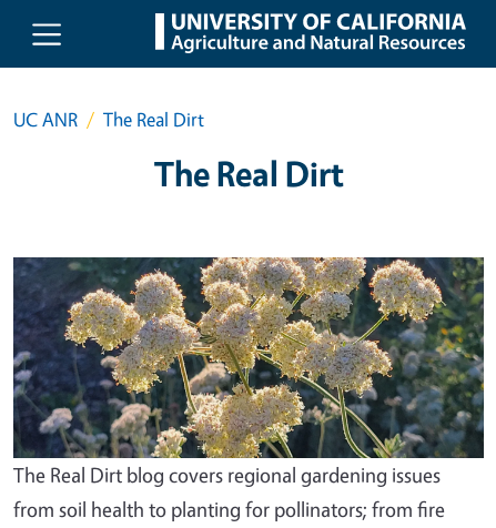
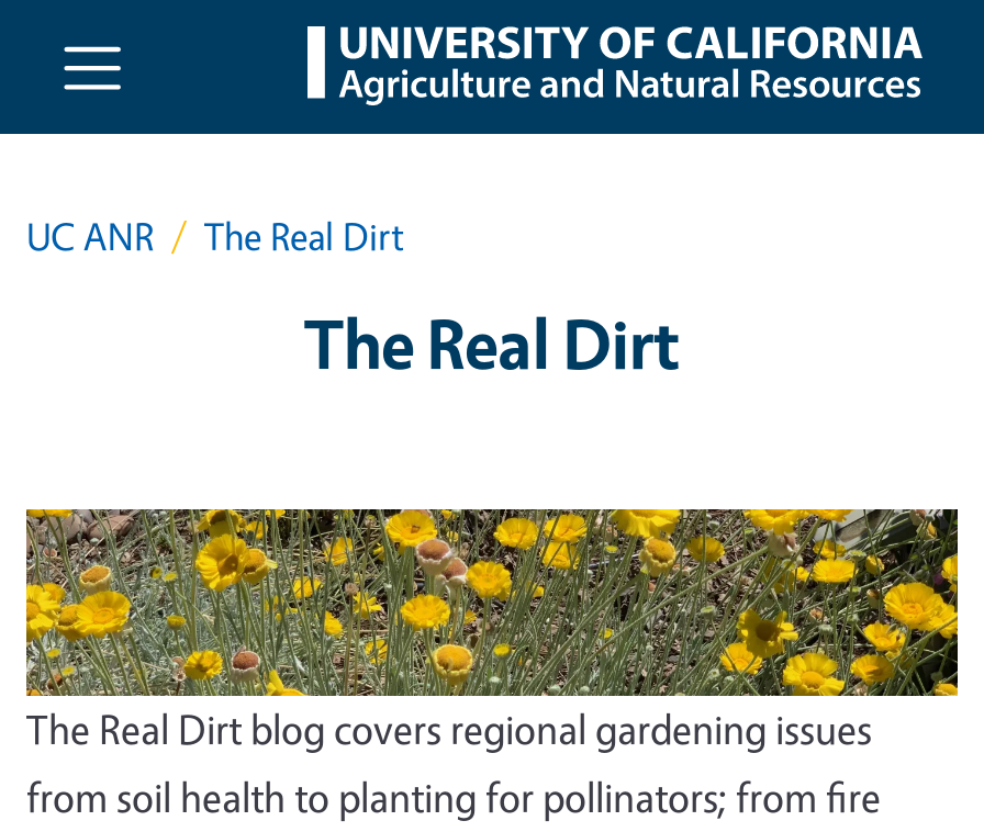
[12,256,485,459] [image] -> [24,507,960,698] [image]

